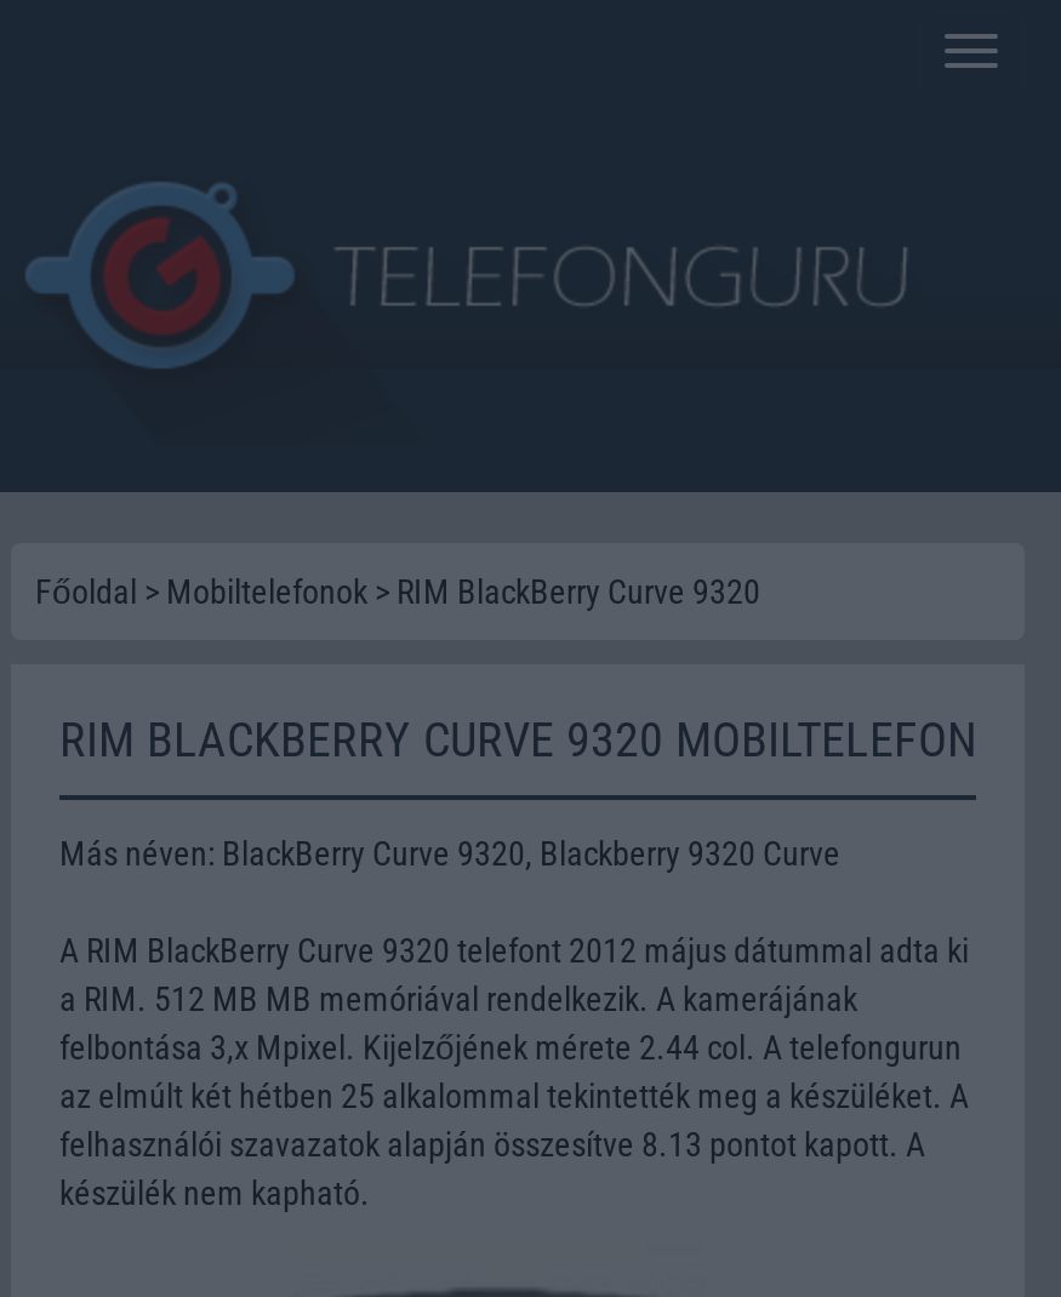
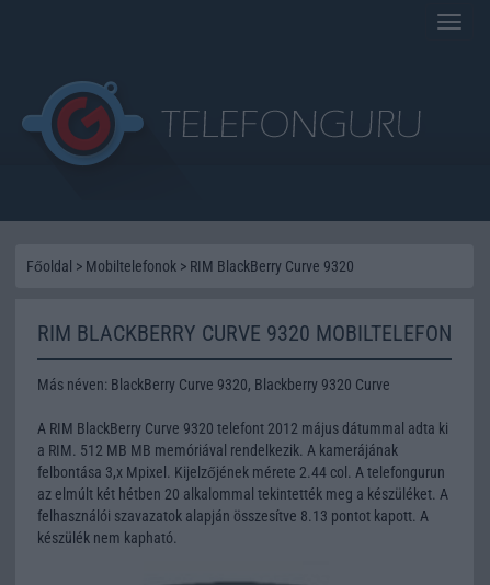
[59,1076,969,1115] az elmúlt két hétben 25 alkalommal tekintették meg a készüléket. A -> [37,485,448,503] az elmúlt két hétben 20 alkalommal tekintették meg a készüléket. A

